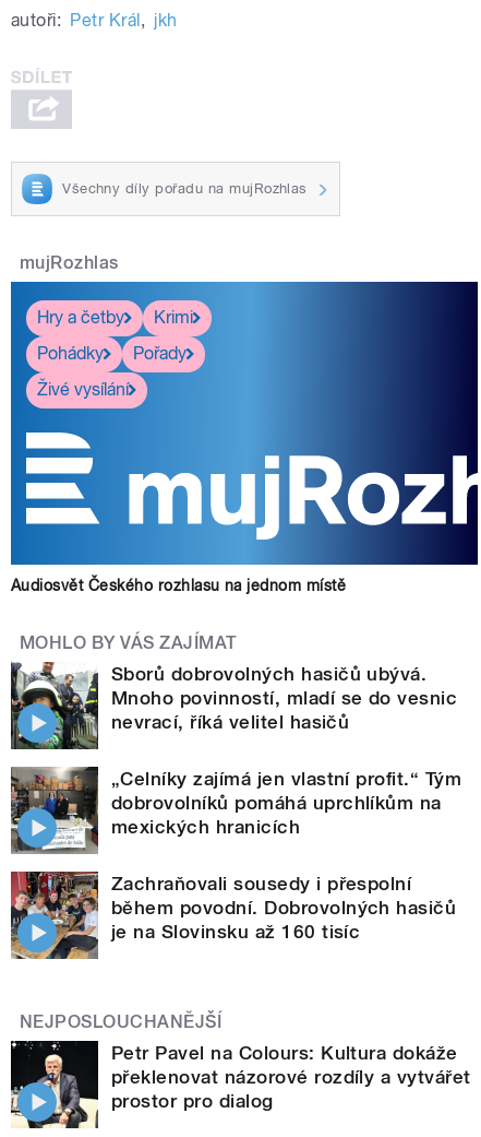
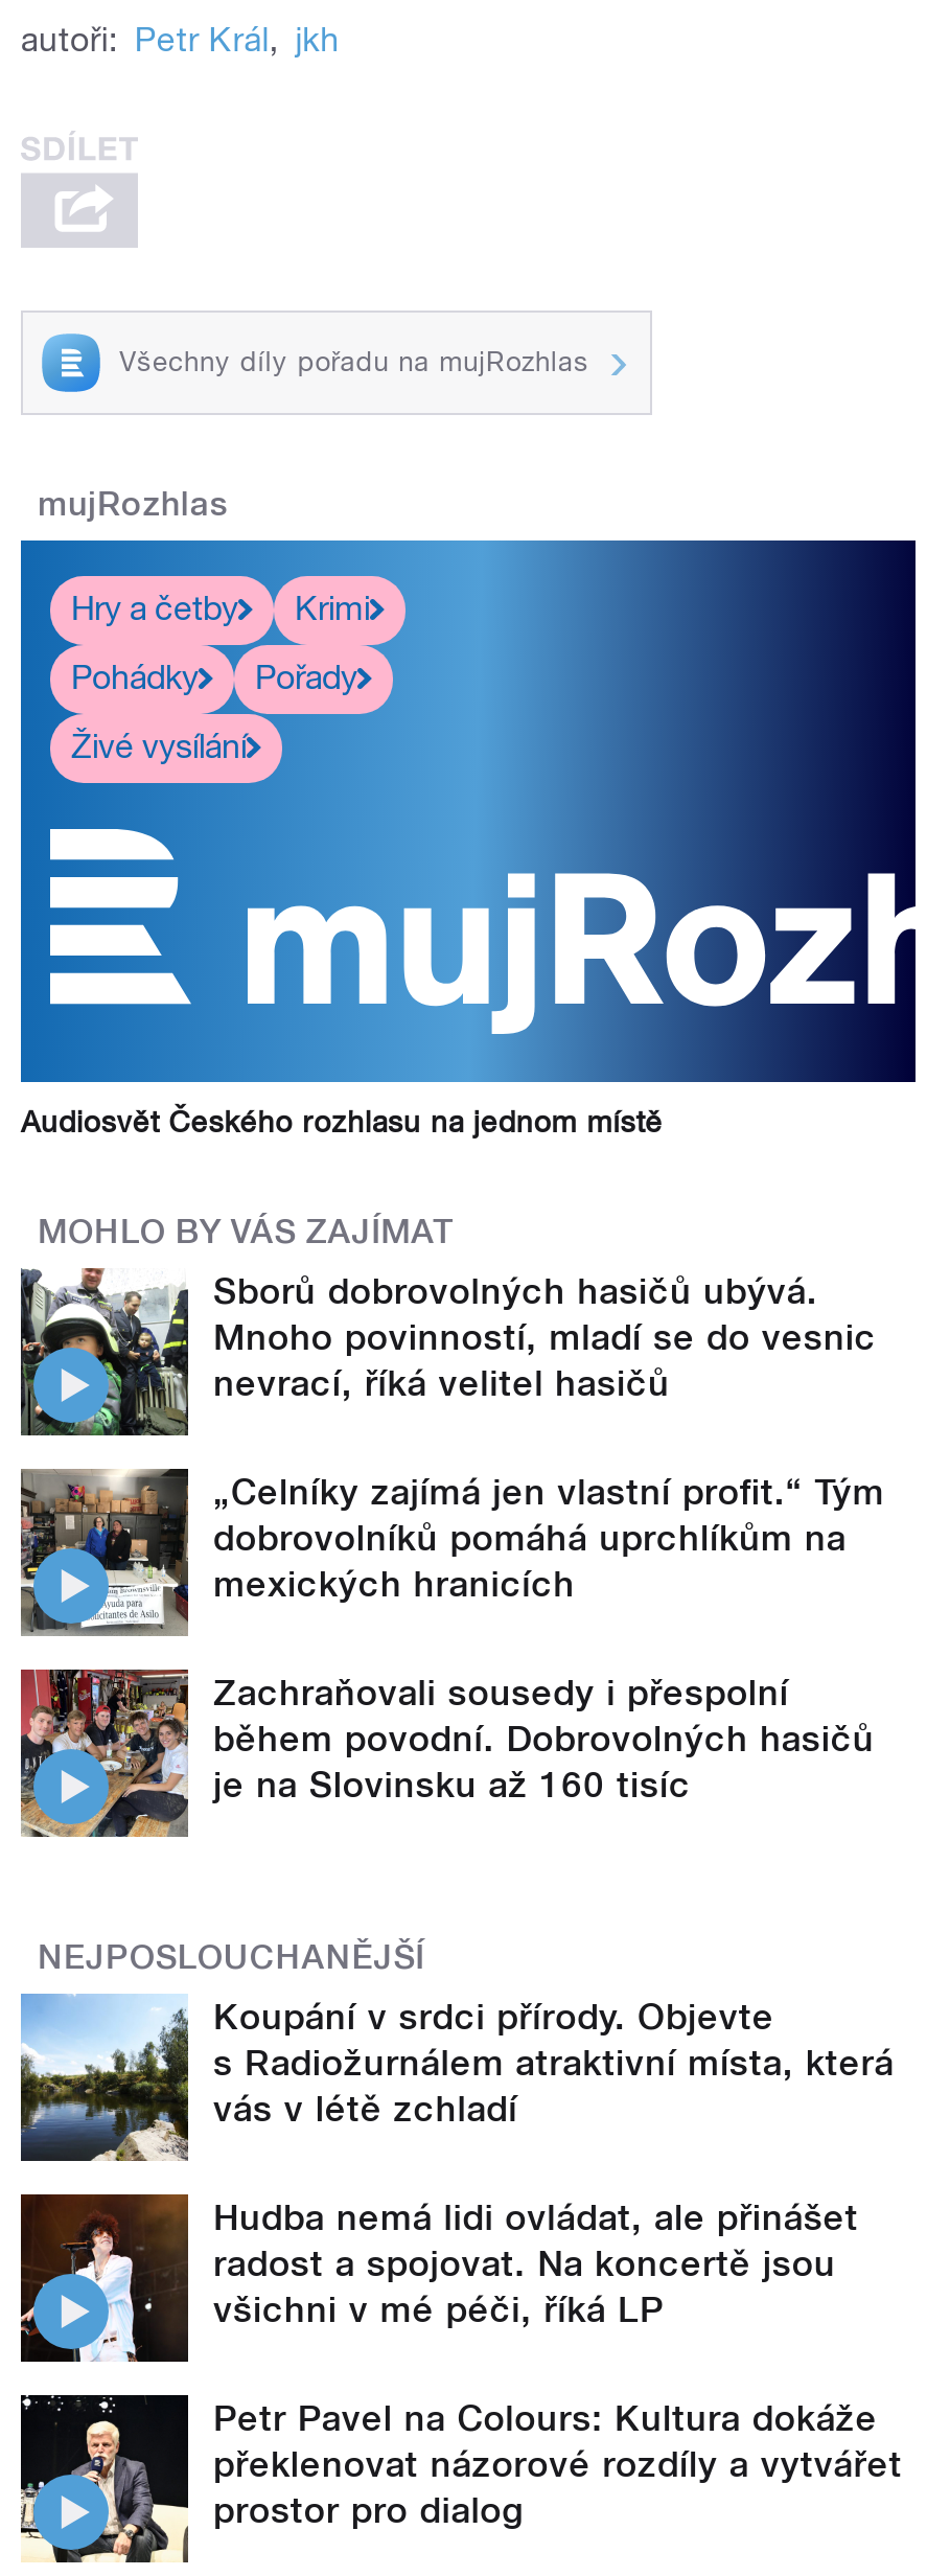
none -> [19,1994,894,2330] [image] | Koupání v srdci přírody. Objevte | s Radiožurnálem atraktivní místa, která | vás v létě zchladí | Hudba nemá lidi ovládat, ale přinášet | radost a spojovat. Na koncertě jsou | všichni v mé péči, říká LP
none -> [19,2192,190,2364] [image]

